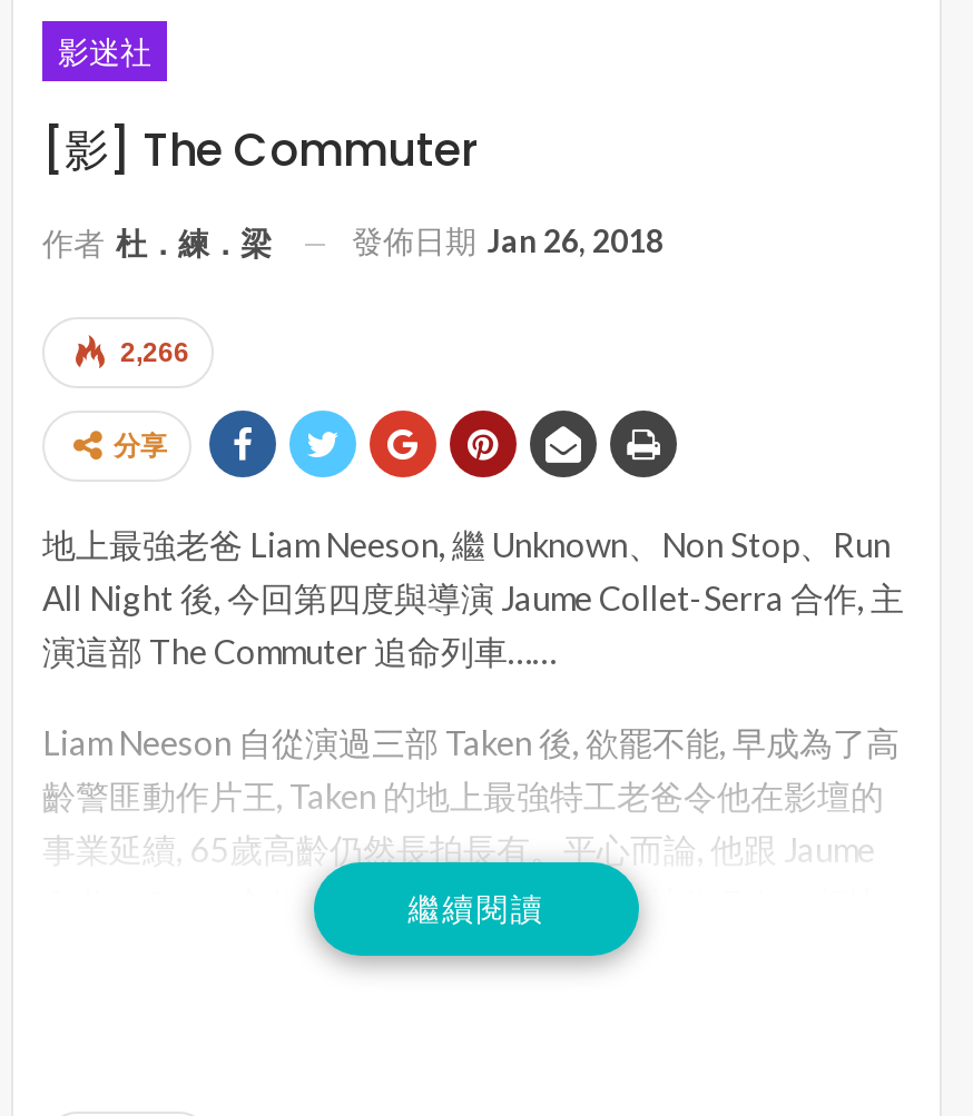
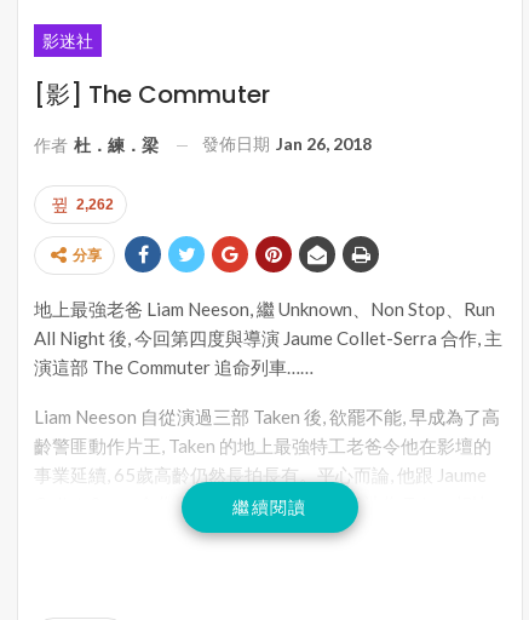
[120,338,189,369] 2,266 -> [76,196,114,213] 2,262

